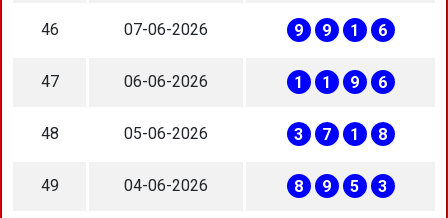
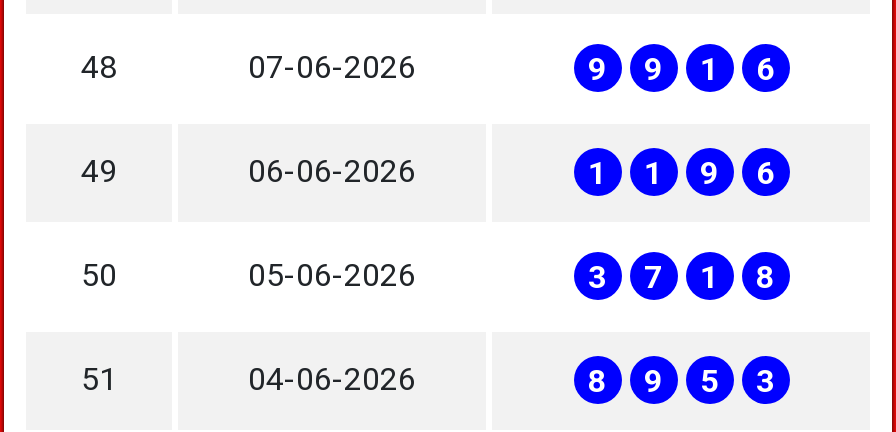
[40,20,58,39] 46 -> [81,48,117,86] 48
[40,72,58,91] 47 -> [81,152,117,190] 49
[40,124,58,143] 48 -> [81,256,117,294] 50
[40,176,58,195] 49 -> [81,360,117,398] 51

